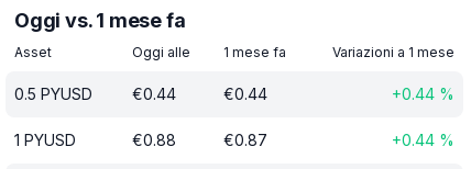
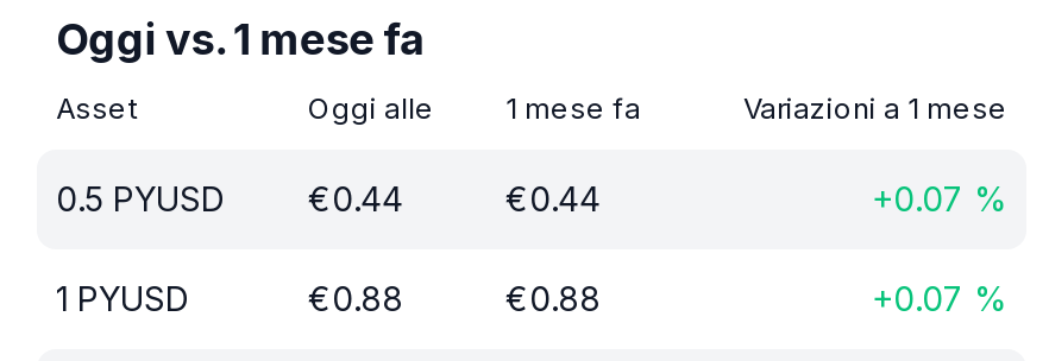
[392,84,454,103] +0.44% -> [872,178,1007,218] +0.07%
[223,131,267,149] €0.87 -> [505,278,601,318] €0.88
[392,131,454,149] +0.44% -> [872,278,1007,318] +0.07%

